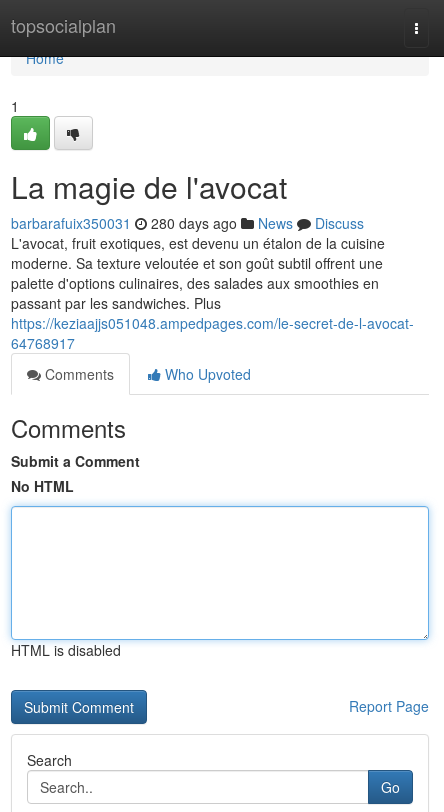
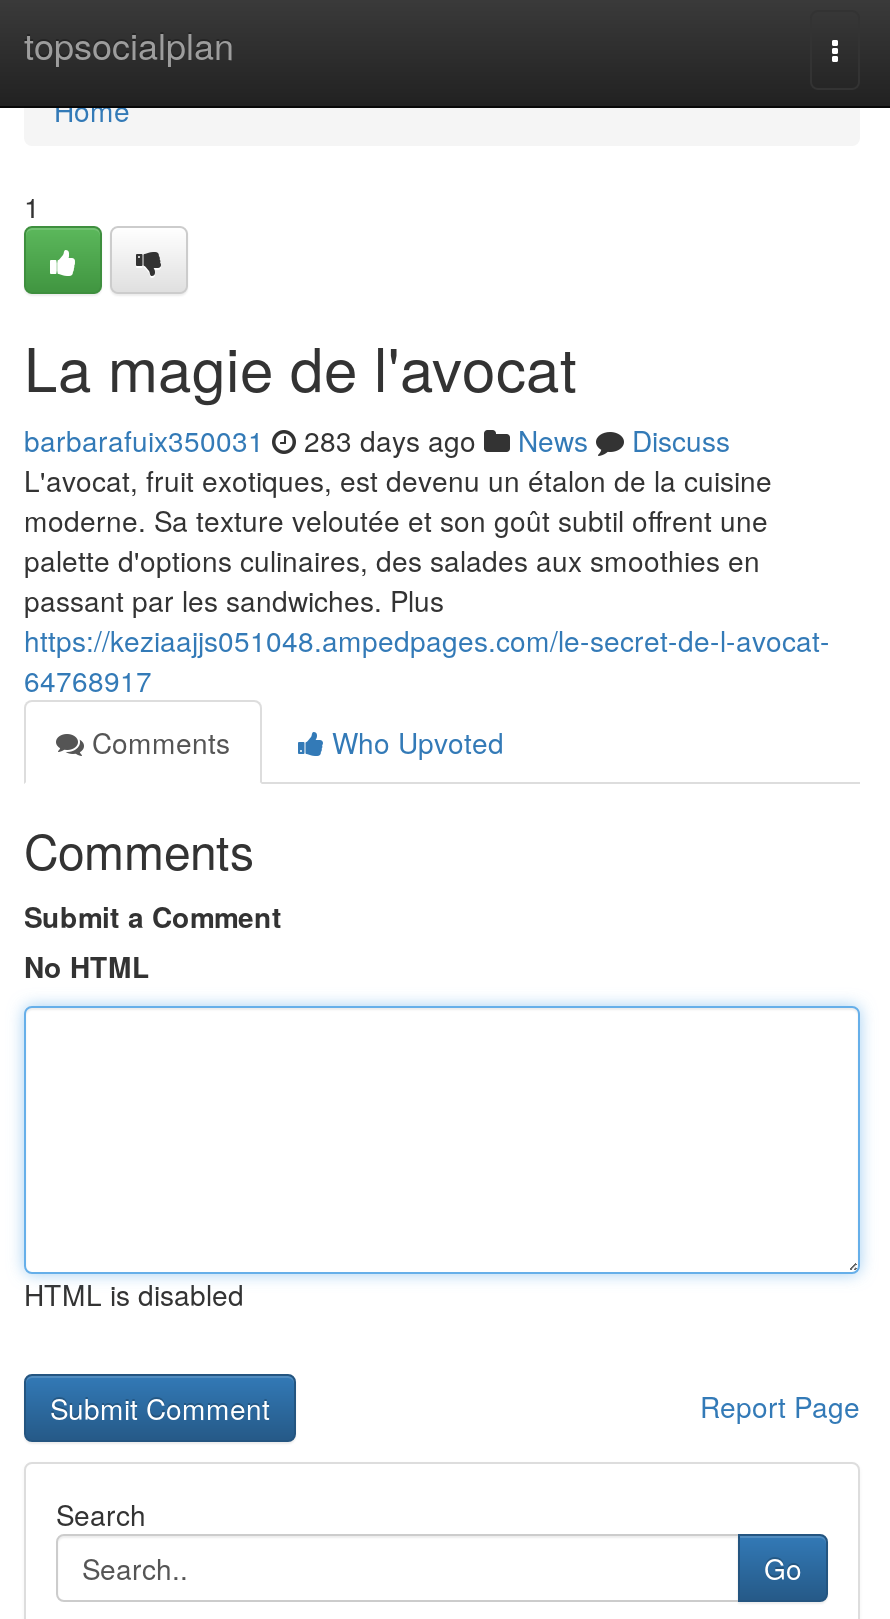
[11,213,364,233] barbarafuix350031 280 days ago News Discuss -> [24,420,730,460] barbarafuix350031 283 days ago News Discuss

